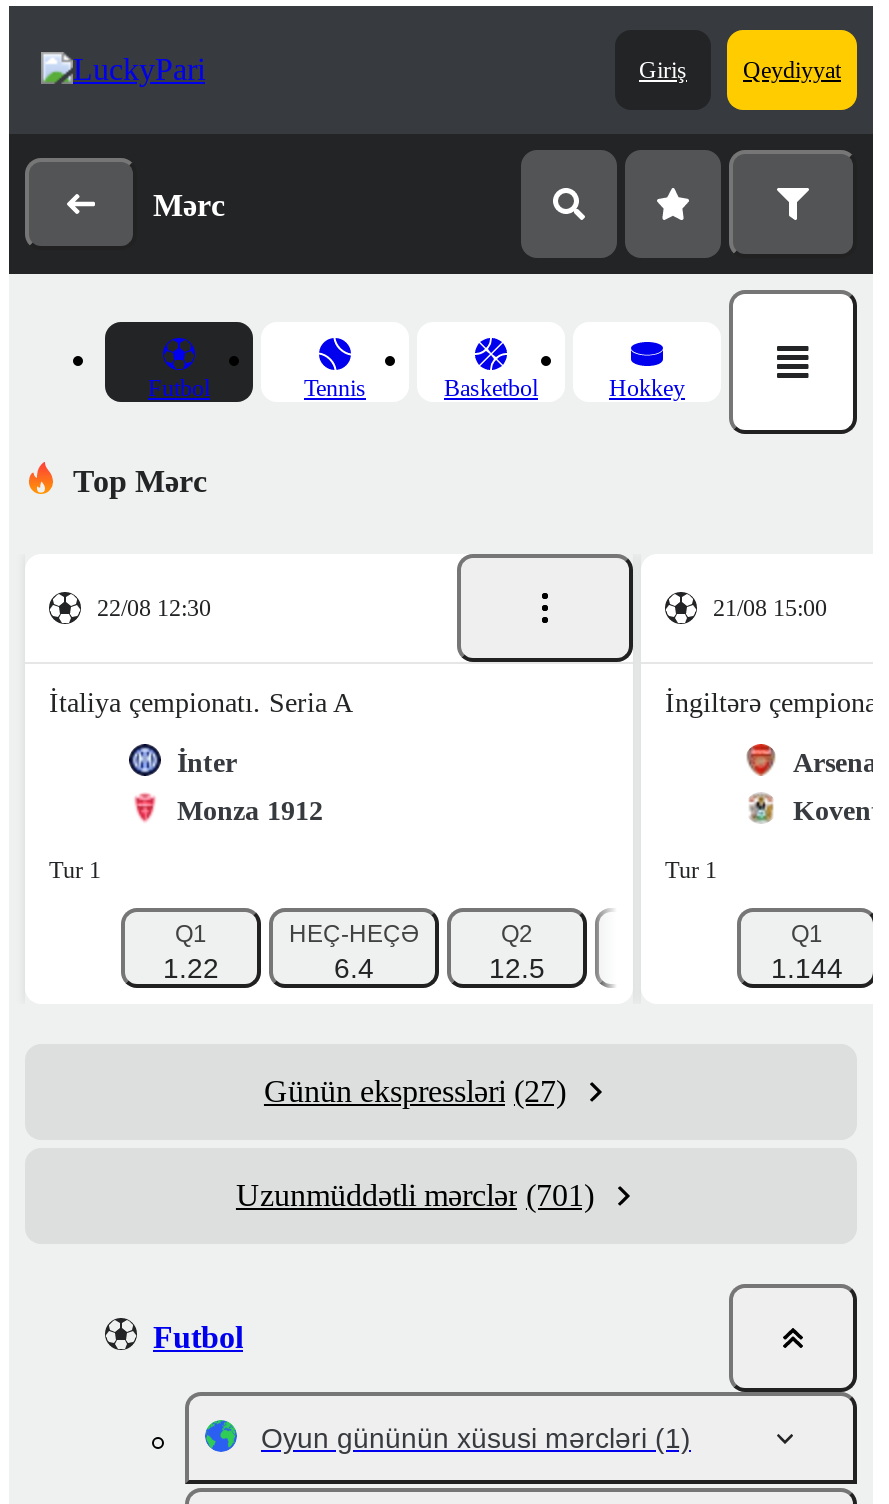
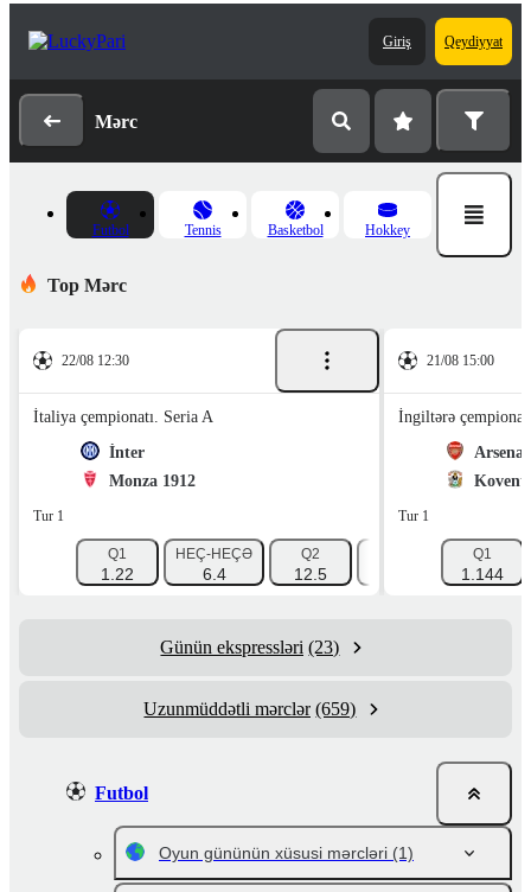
[264,1074,566,1108] Günün ekspressləri (27) -> [161,637,340,657] Günün ekspressləri (23)
[236,1178,594,1212] Uzunmüddətli mərclər (701) -> [144,699,356,719] Uzunmüddətli mərclər (659)

